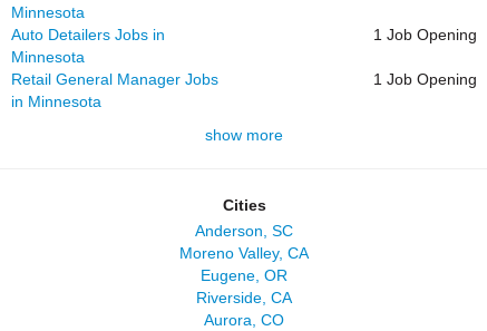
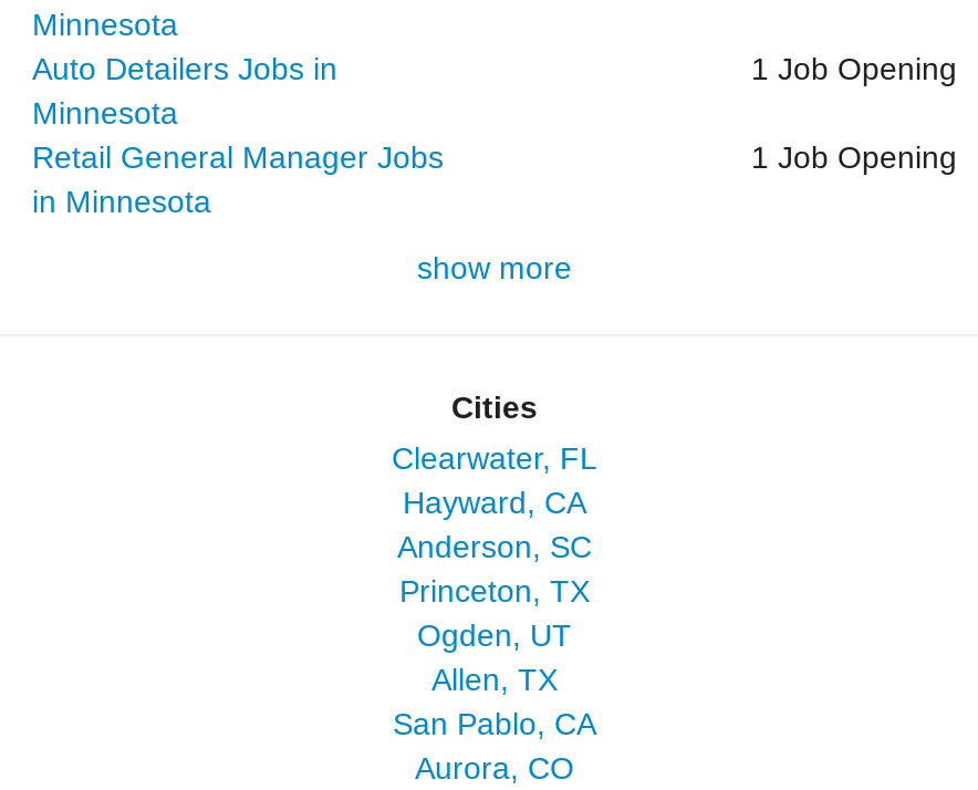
none -> [392,440,597,520] Clearwater, FL | Hayward, CA
[179,244,309,306] Moreno Valley, CA | Eugene, OR | Riverside, CA -> [393,573,596,741] Princeton, TX | Ogden, UT | Allen, TX | San Pablo, CA

